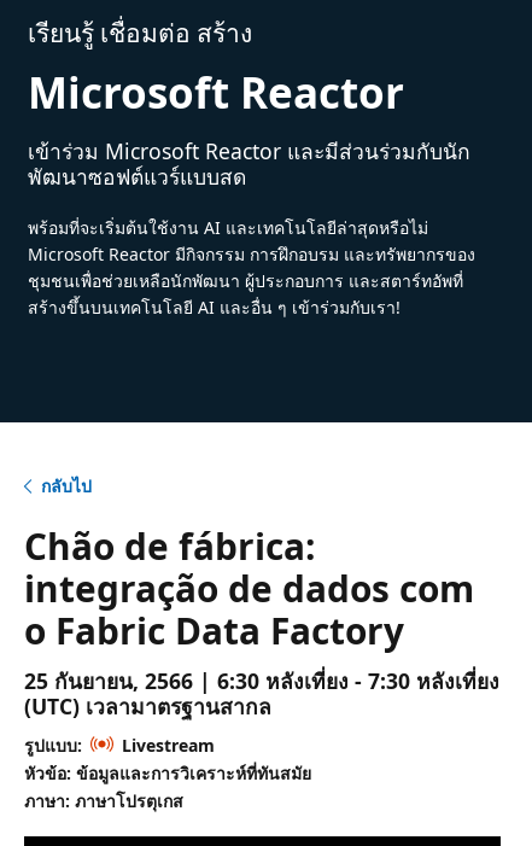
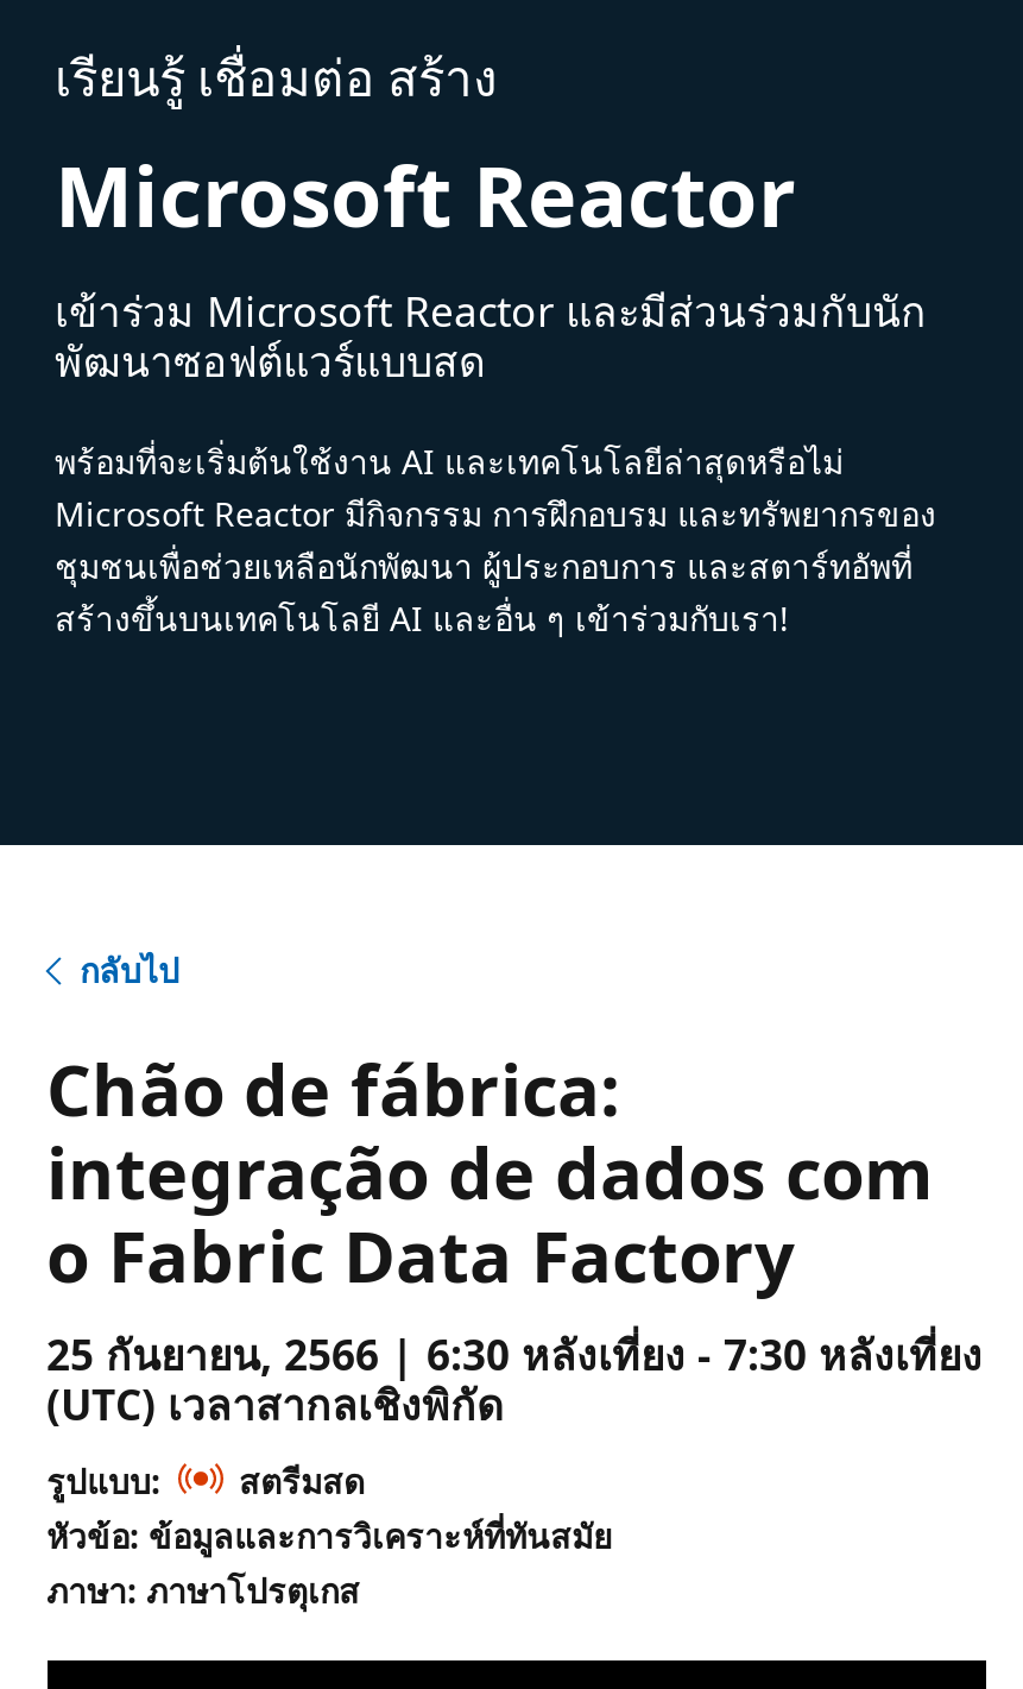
[24,691,271,720] (UTC) เวลามาตรฐานสากล -> [46,1375,503,1433] (UTC) เวลาสากลเชิงพิกัด
[121,733,214,756] Livestream -> [239,1459,365,1504] สตรีมสด

